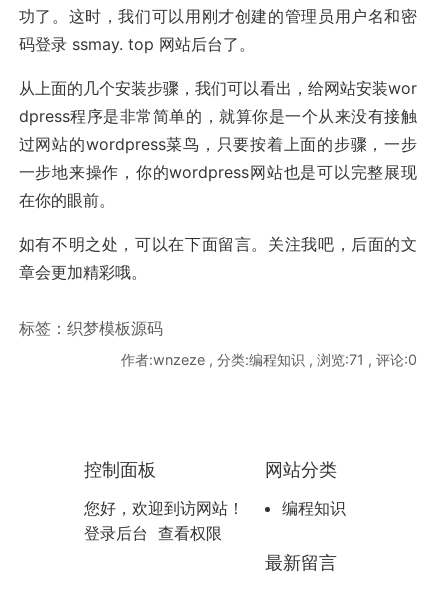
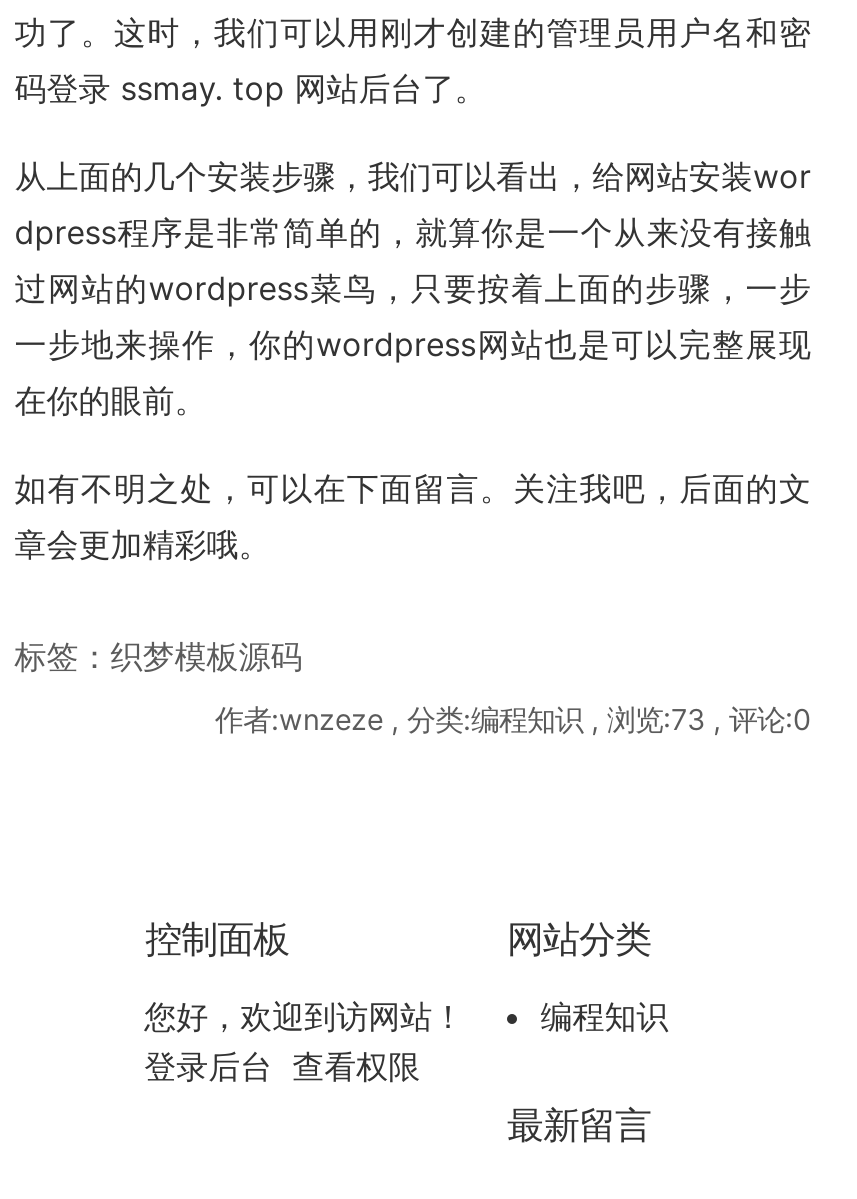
[121,351,417,368] 作者:wnzeze , 分类:编程知识 , 浏览:71 , 评论:0 -> [215,703,811,737] 作者:wnzeze , 分类:编程知识 , 浏览:73 , 评论:0

